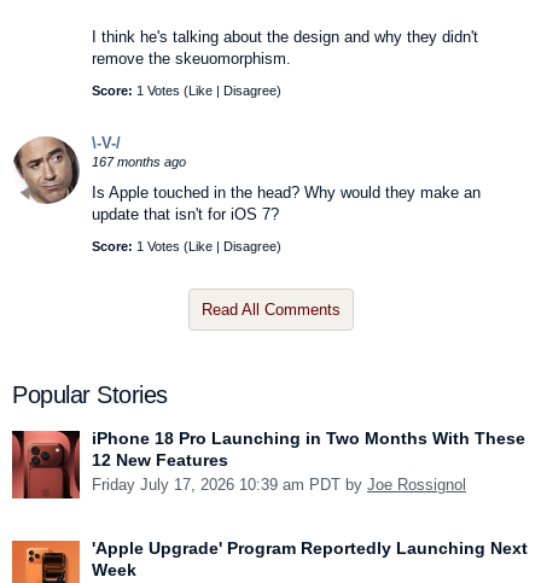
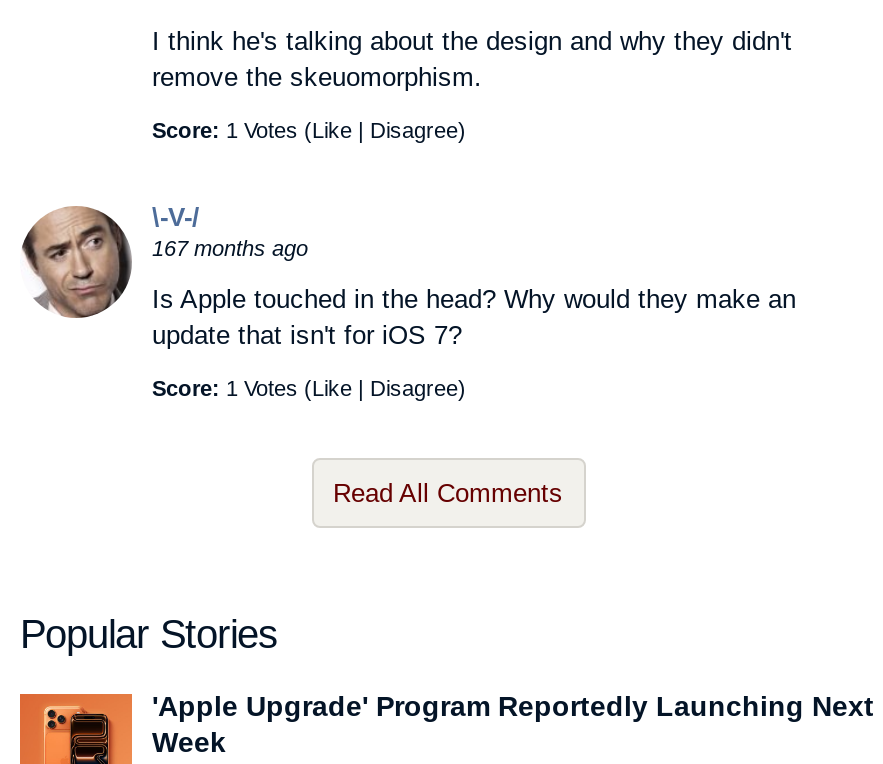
[11,428,525,500] [image] | iPhone 18 Pro Launching in Two Months With These | 12 New Features | Friday July 17, 2026 10:39 am PDT by Joe Rossignol -> none

